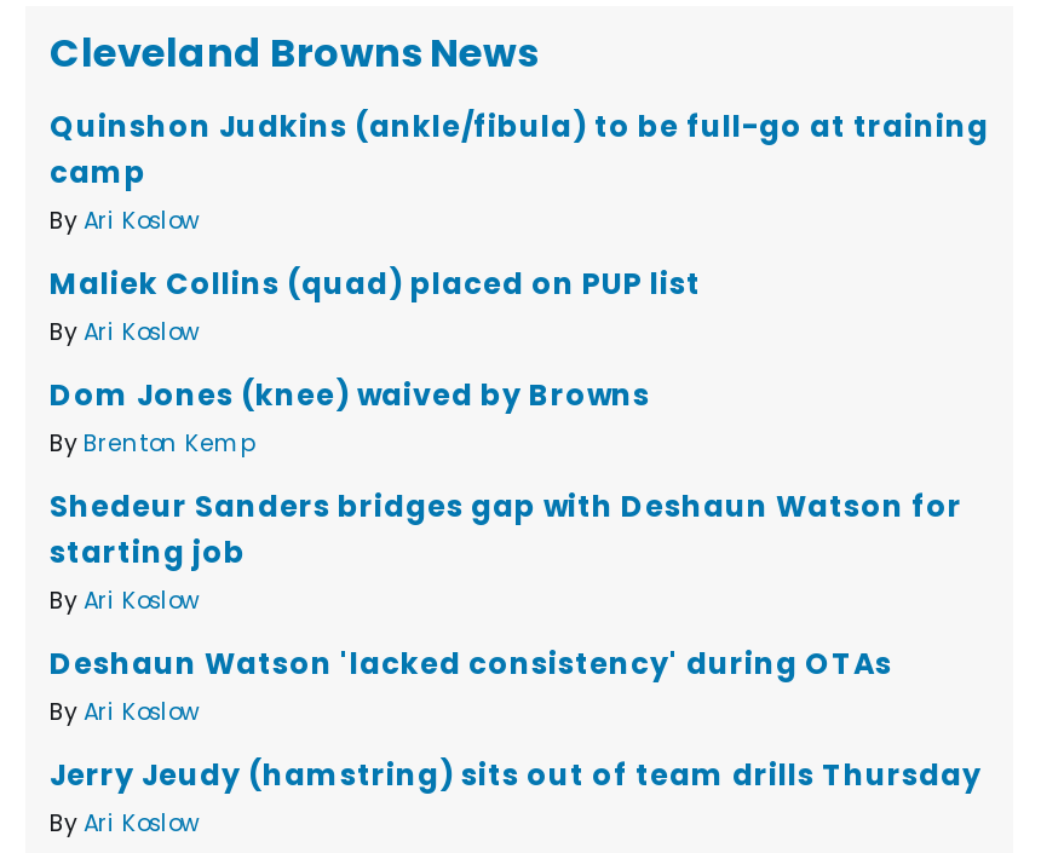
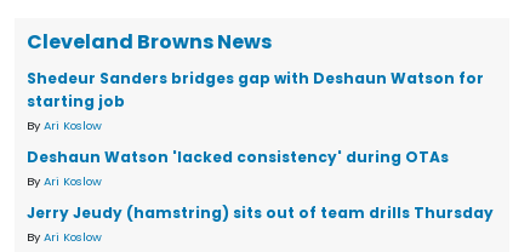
[50,106,989,460] Quinshon Judkins (ankle/fibula) to be full-go at training | camp | By Ari Koslow | Maliek Collins (quad) placed on PUP list | By Ari Koslow | Dom Jones (knee) waived by Browns | By Brenton Kemp -> none

